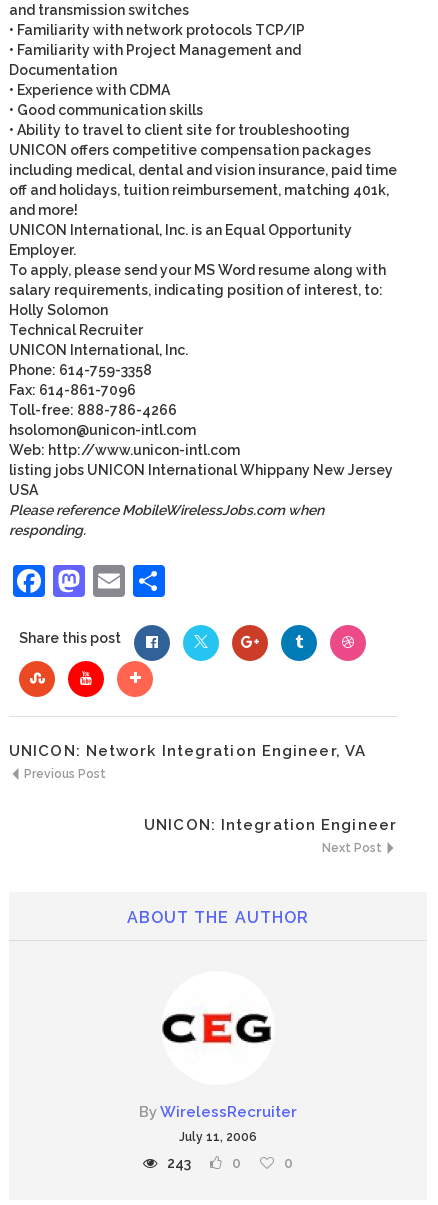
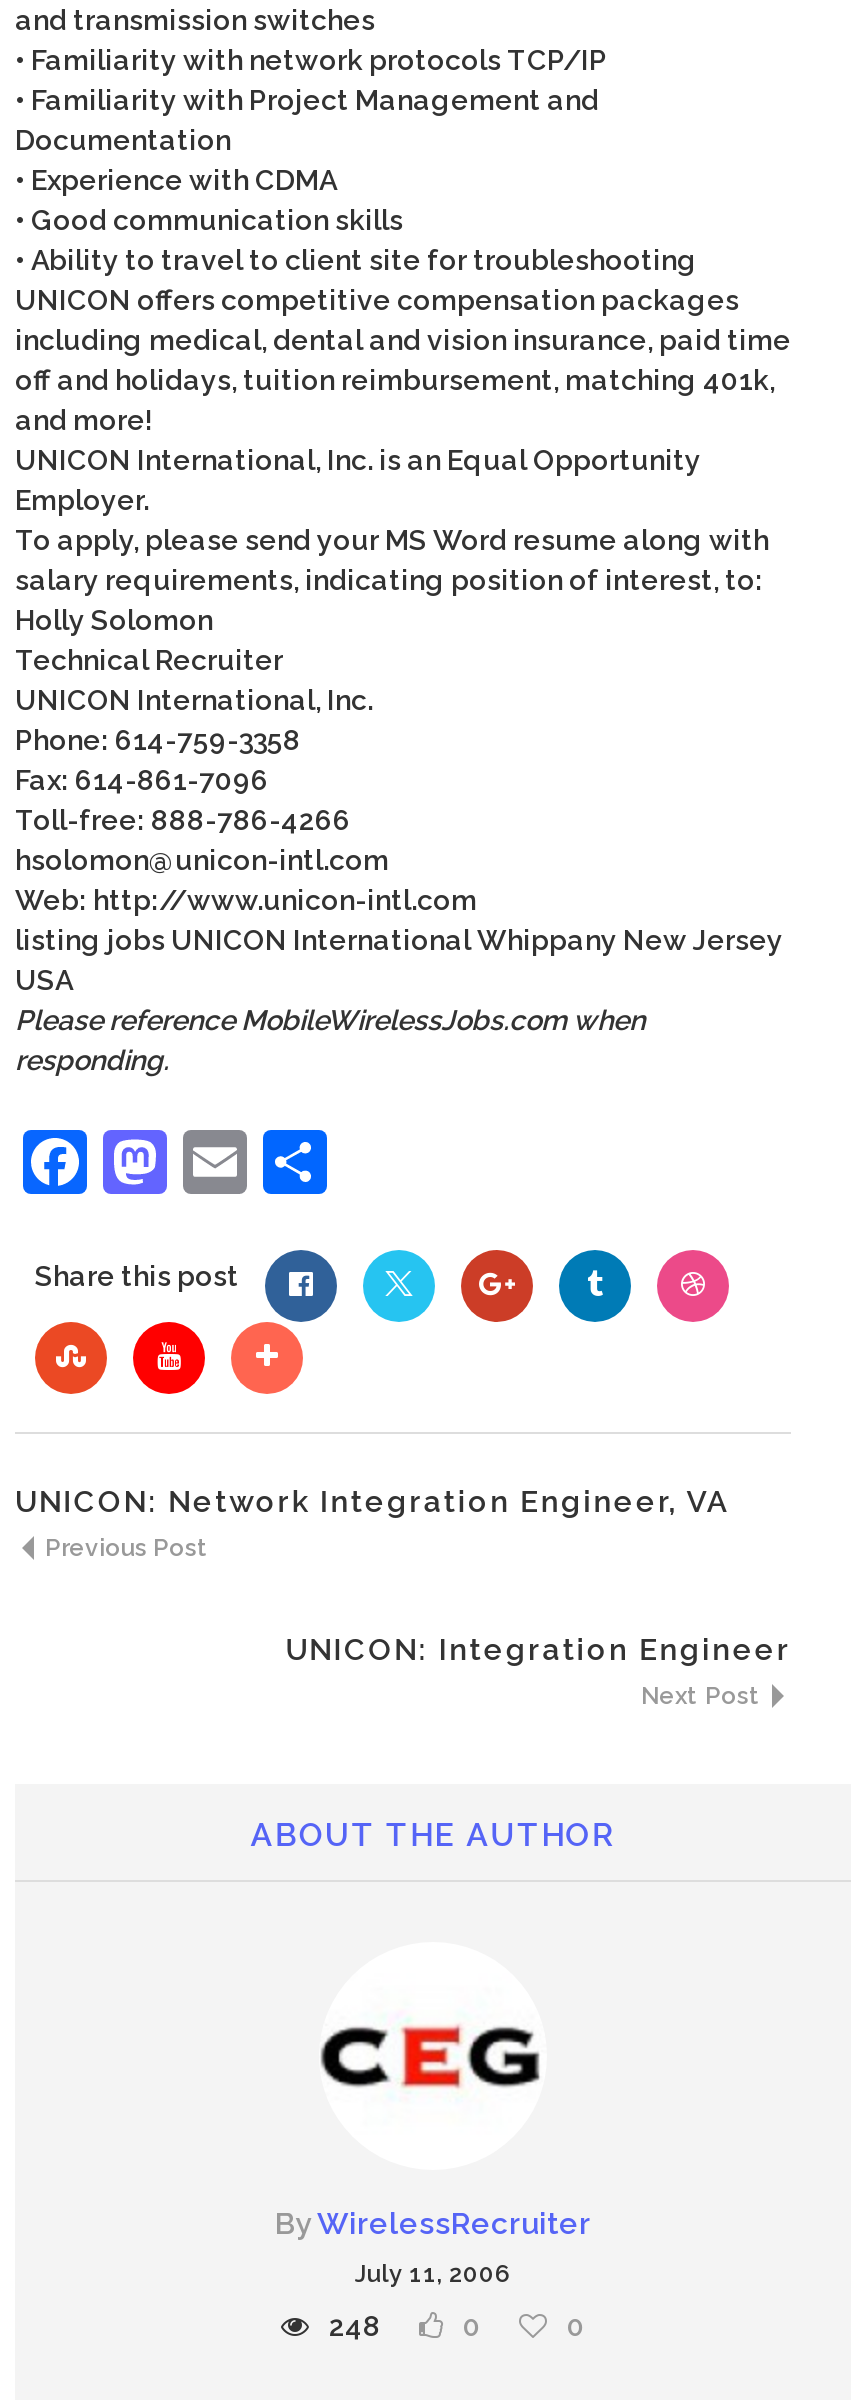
[164,1155,191,1171] 243 -> [323,2311,381,2343] 248

